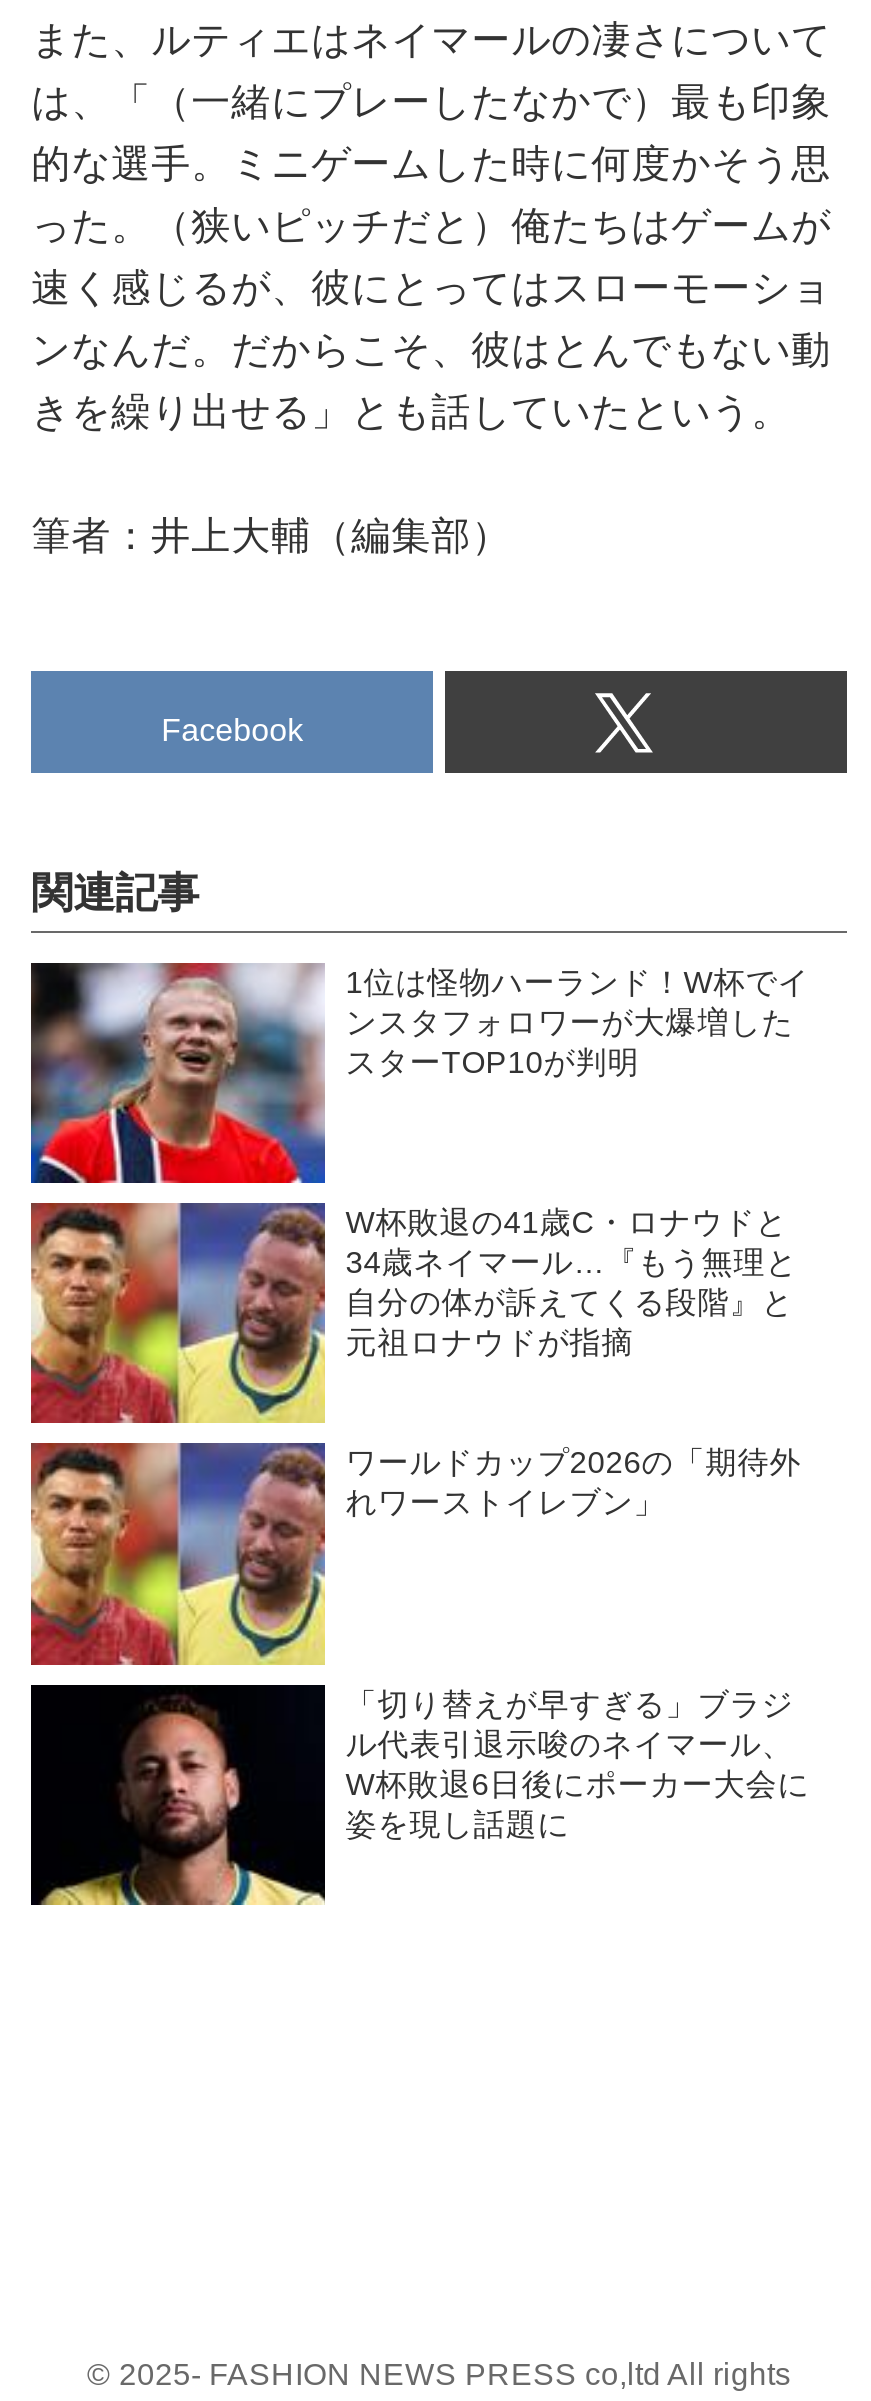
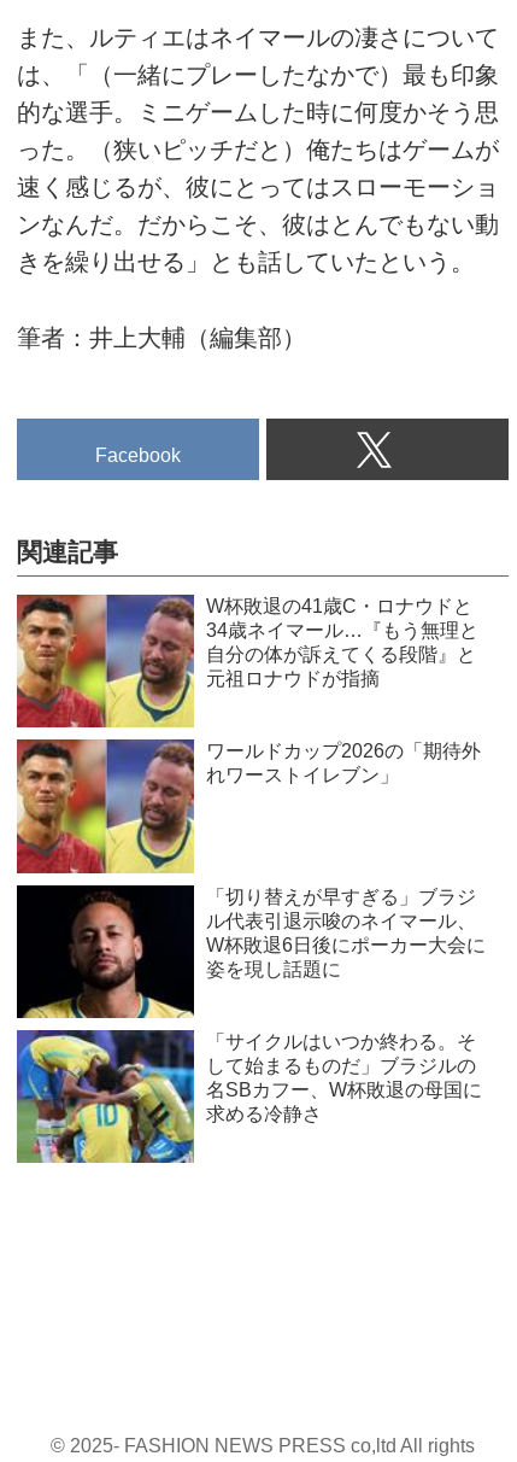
[29,960,809,1184] [image] | 1位は怪物ハーランド！W杯でイ | ンスタフォロワーが大爆増した | スターTOP10が判明 -> none
moved [43,1205,809,1908] -> [24,596,486,1021]: [image] | W杯敗退の41歳C・ロナウドと | 34歳ネイマール…『もう無理と | ... | W杯敗退6日後にポーカー大会に | 姿を現し話題に
none -> [16,1029,482,1164] [image] | 「サイクルはいつか終わる。そ | して始まるものだ」ブラジルの | 名SBカフー、W杯敗退の母国に | 求める冷静さ

